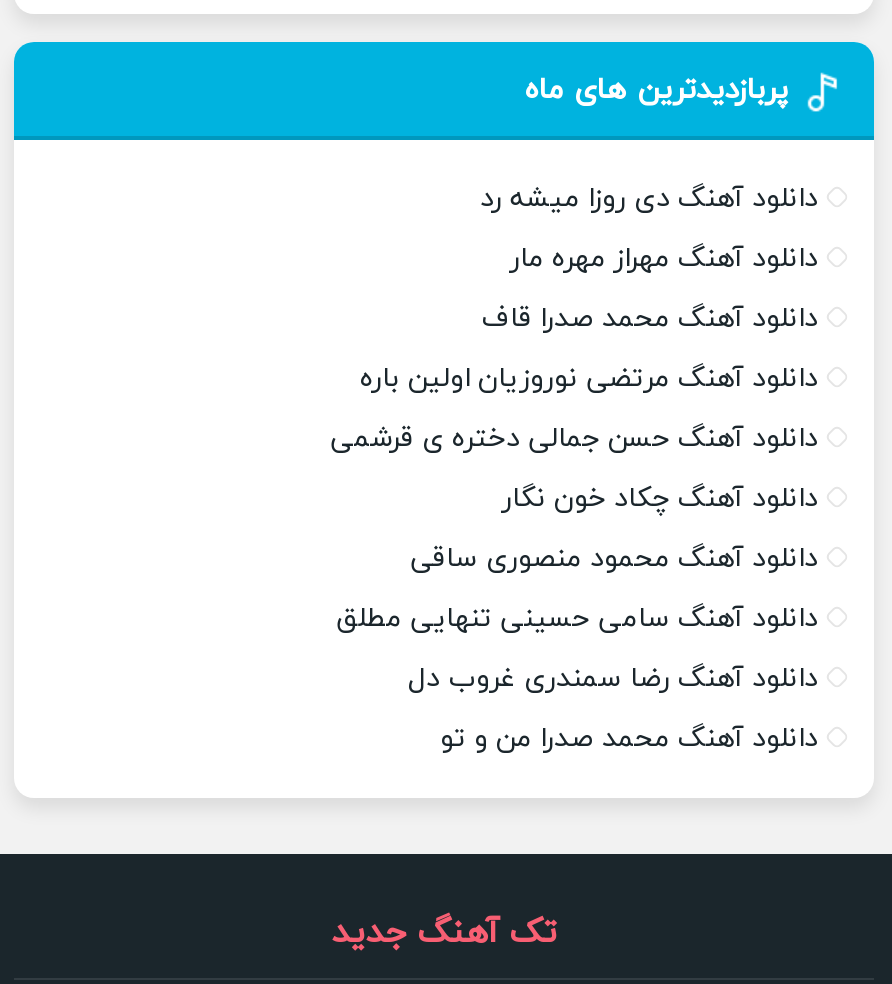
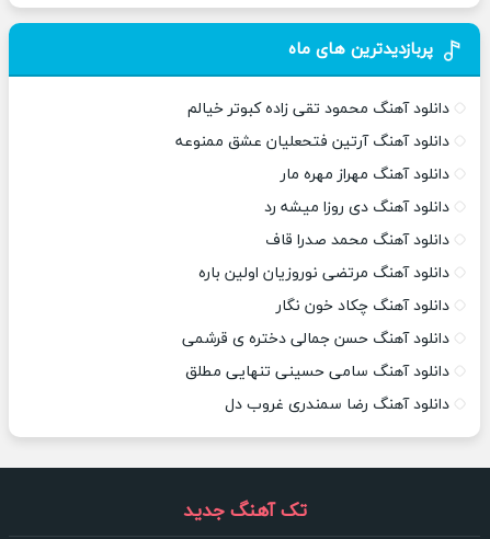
none -> [175,98,449,152] دانلود آهنگ محمود تقی زاده کبوتر خیالم | دانلود آهنگ آرتین فتحعلیان عشق ممنوعه
moved [480,180,818,218] -> [264,197,449,218]: دانلود آهنگ دی روزا میشه رد
moved [510,240,818,278] -> [281,164,449,185]: دانلود آهنگ مهراز مهره مار
moved [360,300,818,398] -> [198,230,449,284]: دانلود آهنگ محمد صدرا قاف | دانلود آهنگ مرتضی نوروزیان اولین باره
moved [330,420,818,458] -> [182,328,449,349]: دانلود آهنگ حسن جمالی دختره ی قرشمی
moved [502,480,818,518] -> [276,296,449,316]: دانلود آهنگ چکاد خون نگار
[410,540,818,578] دانلود آهنگ محمود منصوری ساقی -> none
moved [336,600,818,698] -> [185,361,449,415]: دانلود آهنگ سامی حسینی تنهایی مطلق | دانلود آهنگ رضا سمندری غروب دل
[440,720,818,758] دانلود آهنگ محمد صدرا من و تو -> none

